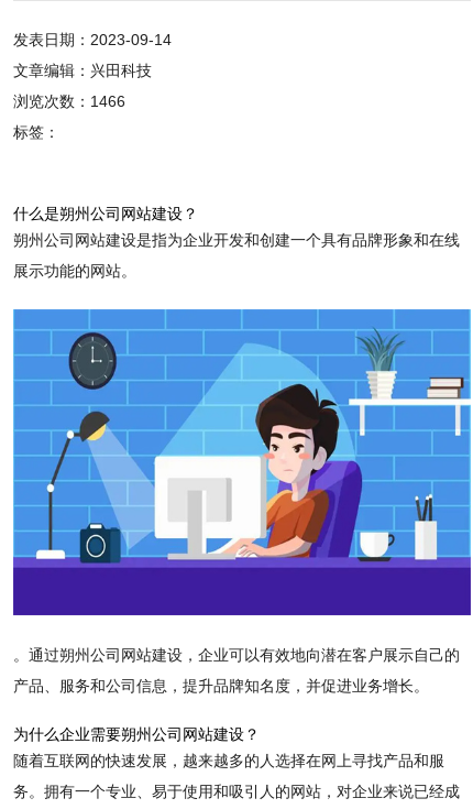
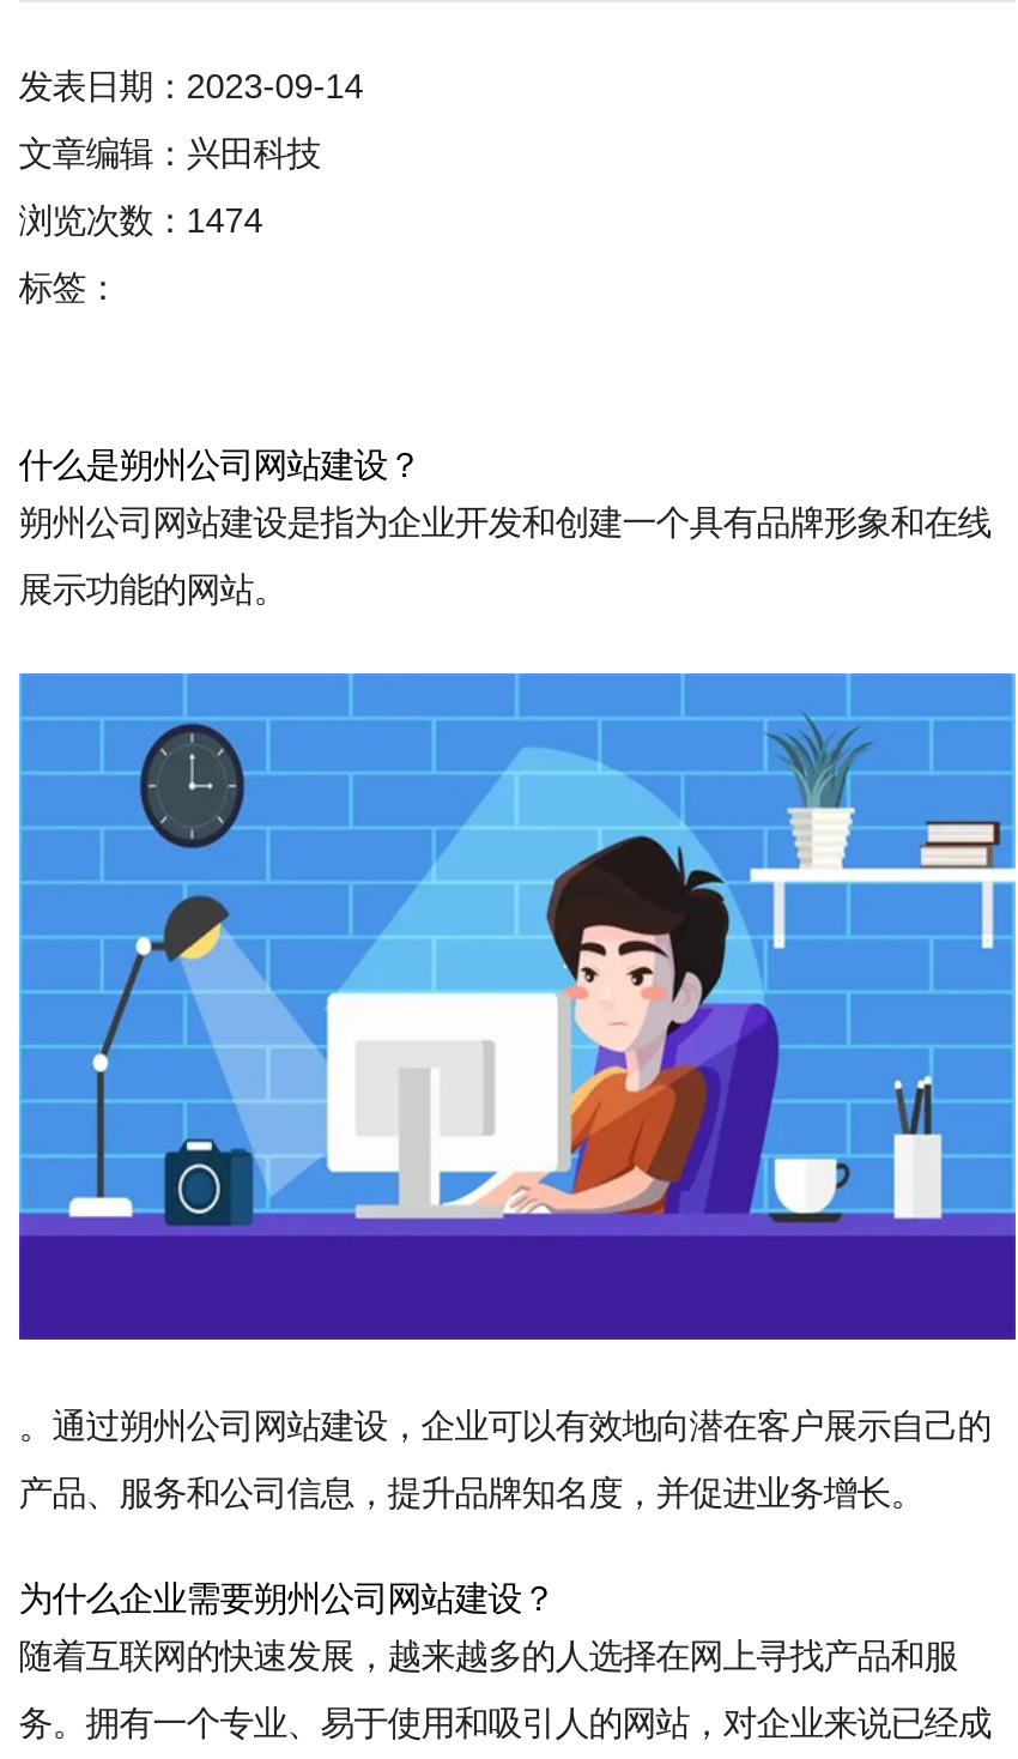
[13,93,125,111] 浏览次数：1466 -> [19,202,263,241] 浏览次数：1474

